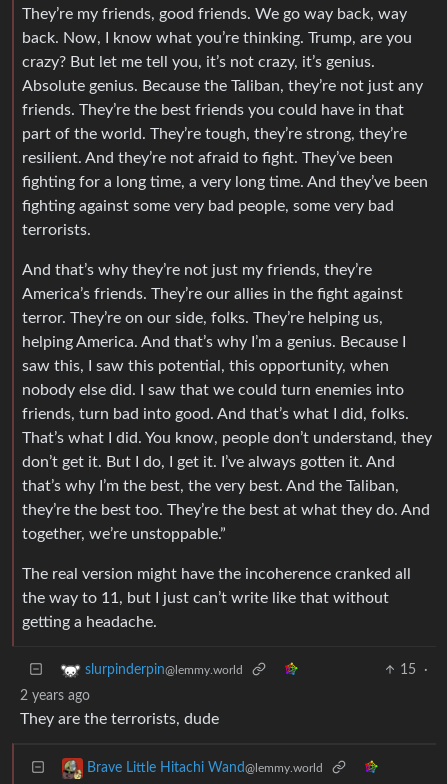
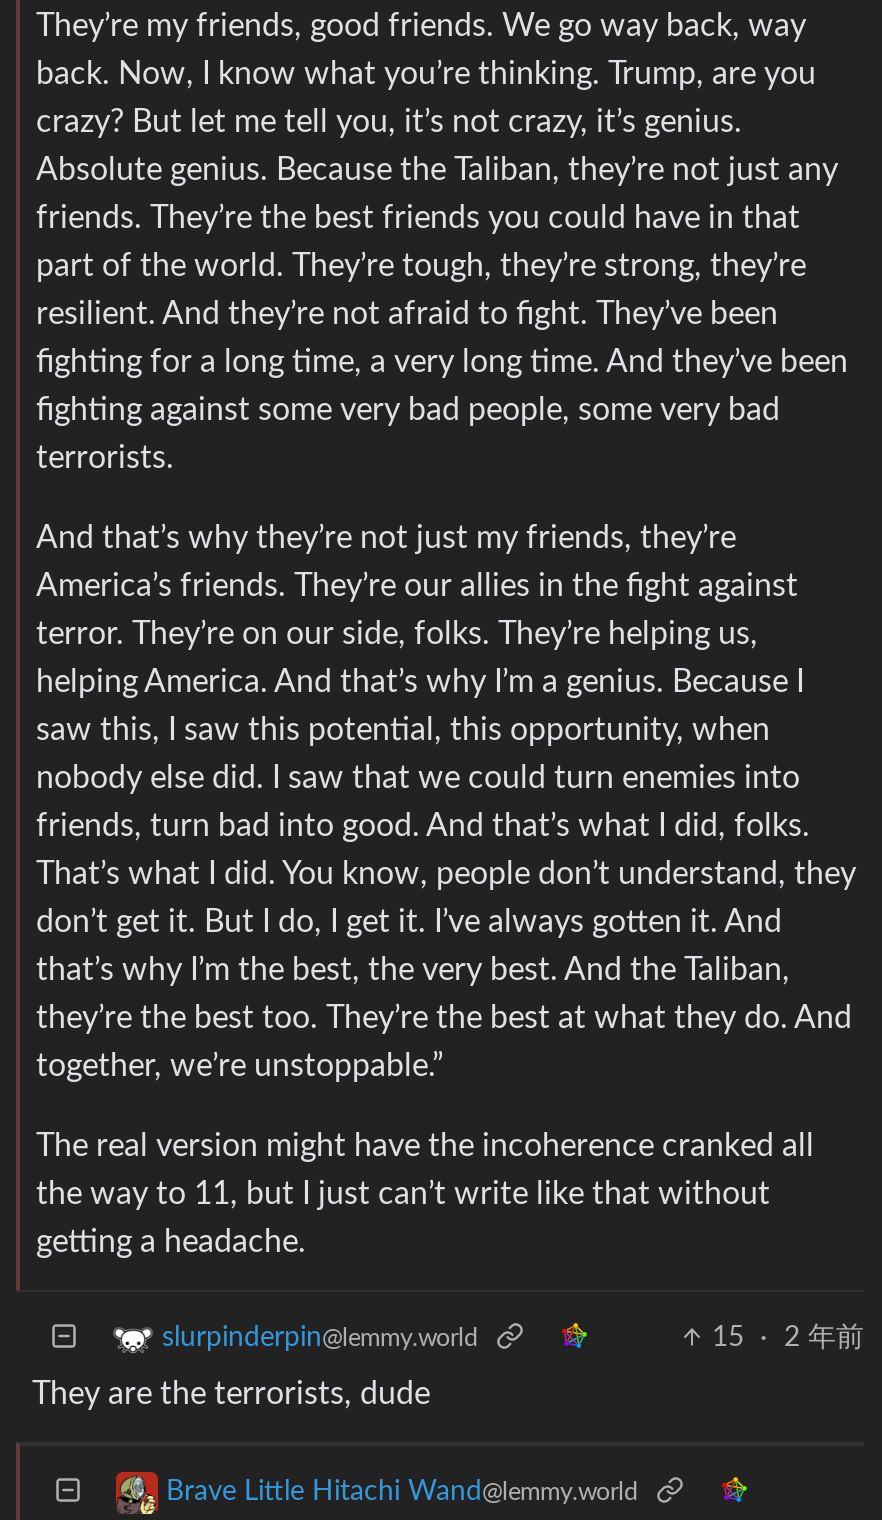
[20,663,428,703] 15 · | 2 years ago -> [712,1324,864,1352] 15 · 2 年前

